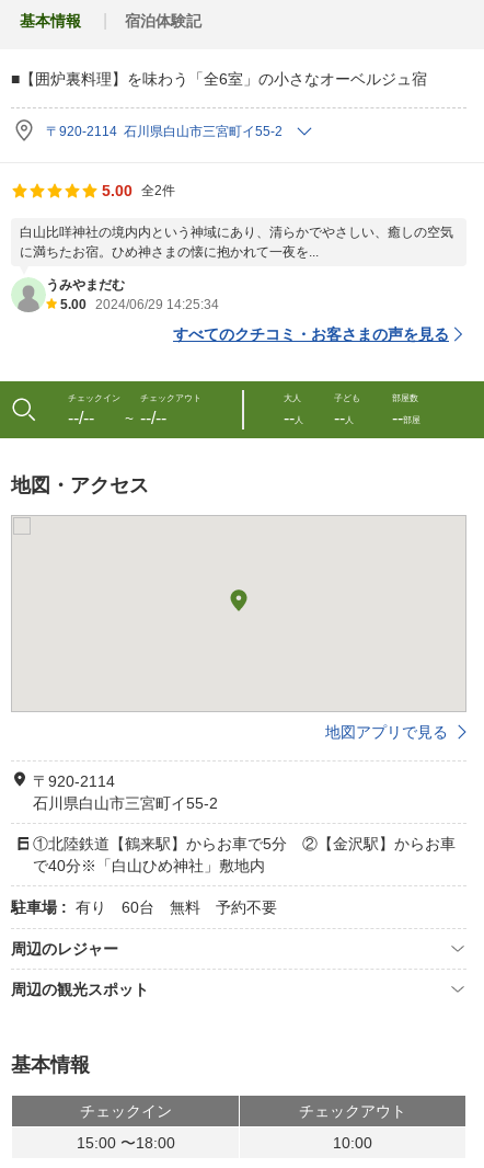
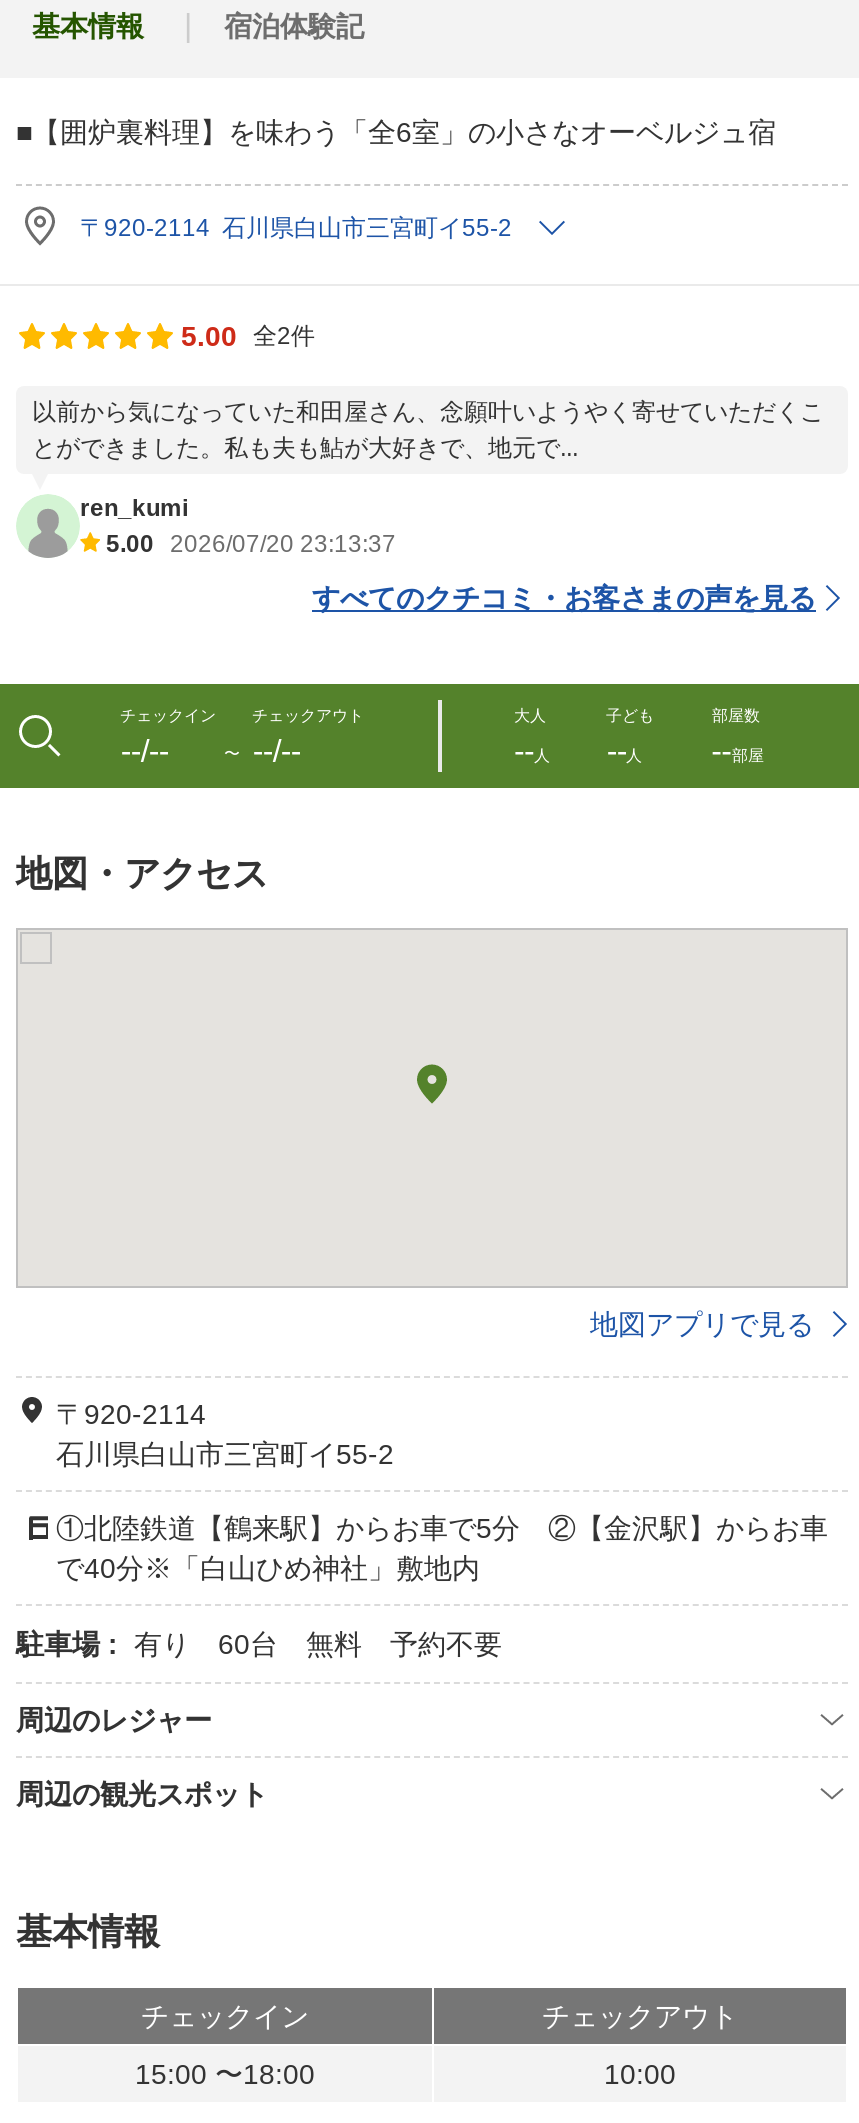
[20,225,453,260] 白山比咩神社の境内内という神域にあり、清らかでやさしい、癒しの空気 | に満ちたお宿。ひめ神さまの懐に抱かれて一夜を... -> [32,398,824,462] 以前から気になっていた和田屋さん、念願叶いようやく寄せていただくこ | とができました。私も夫も鮎が大好きで、地元で...
[46,277,219,312] うみやまだむ | 5.00 2024/06/29 14:25:34 -> [80,494,396,558] ren_kumi | 5.00 2026/07/20 23:13:37

